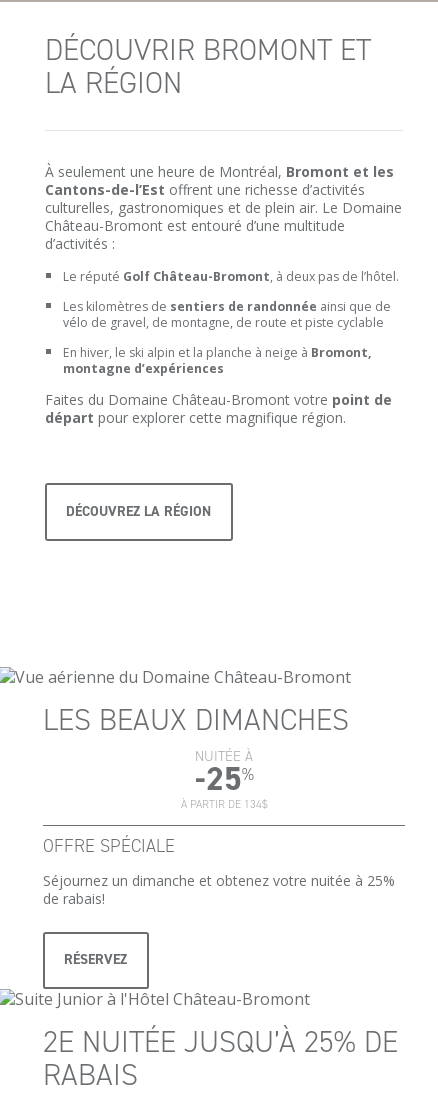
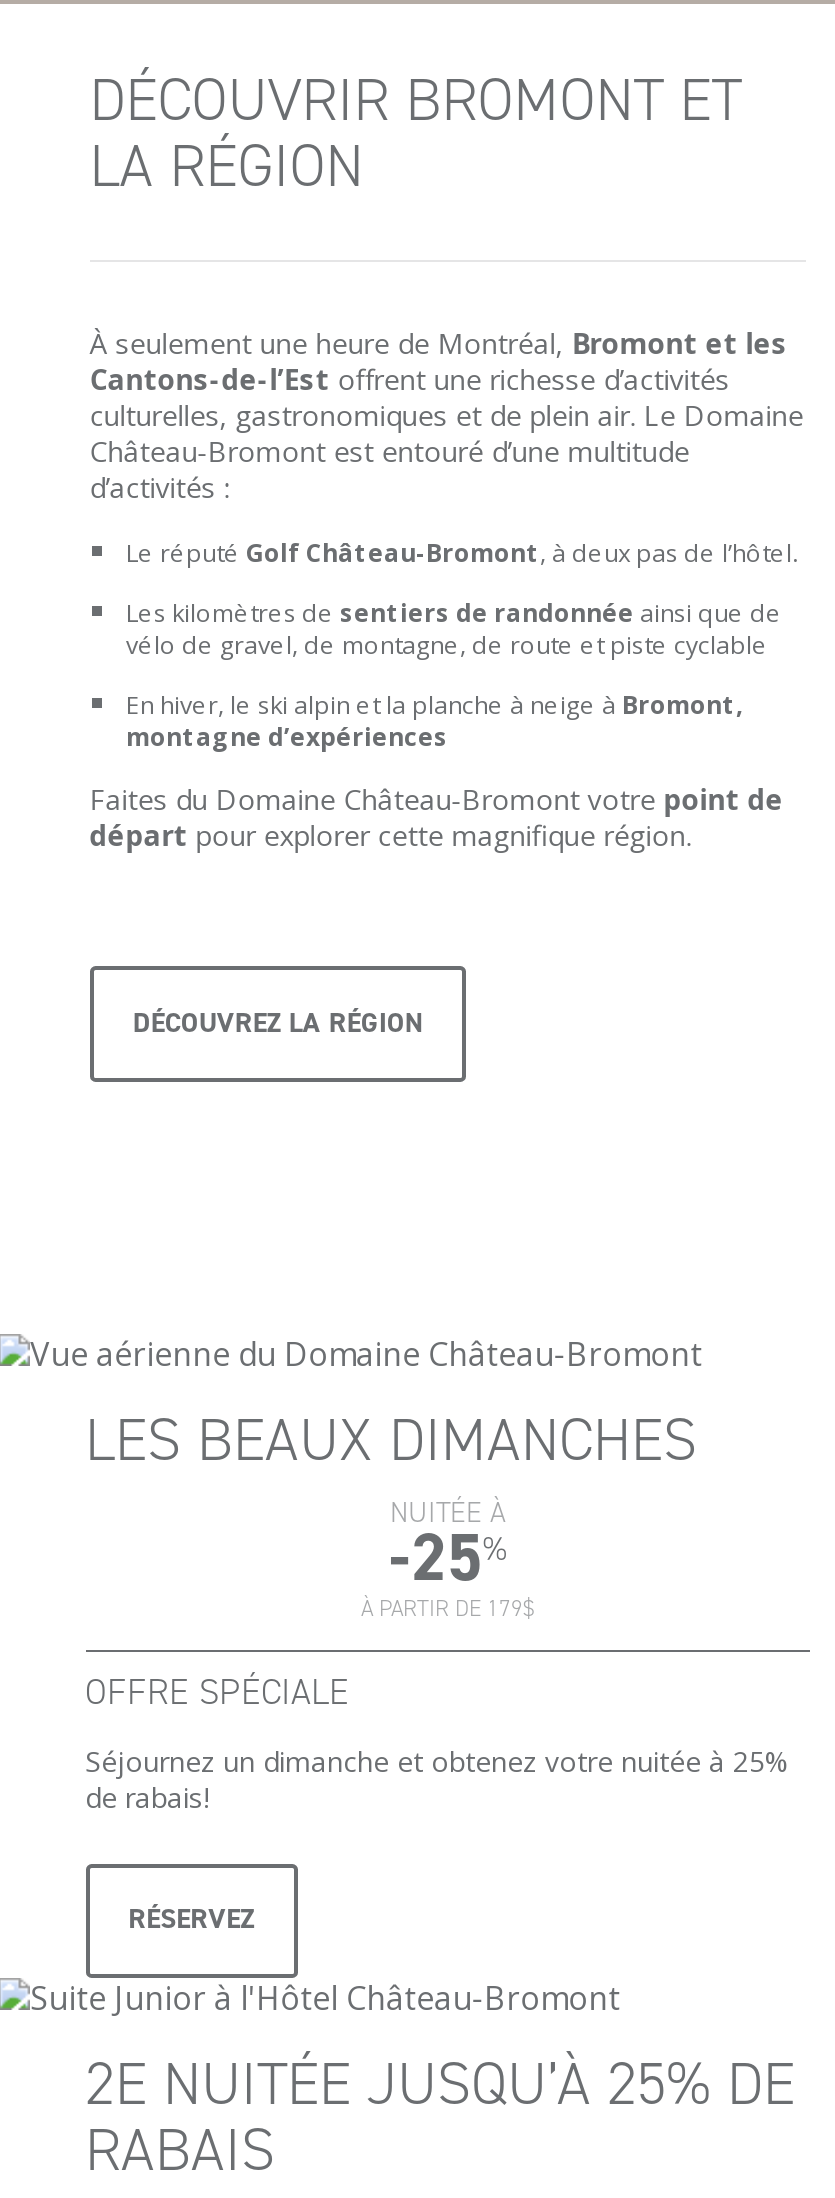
[180,796,267,812] À PARTIR DE 134$ -> [361,1593,535,1625] À PARTIR DE 179$

